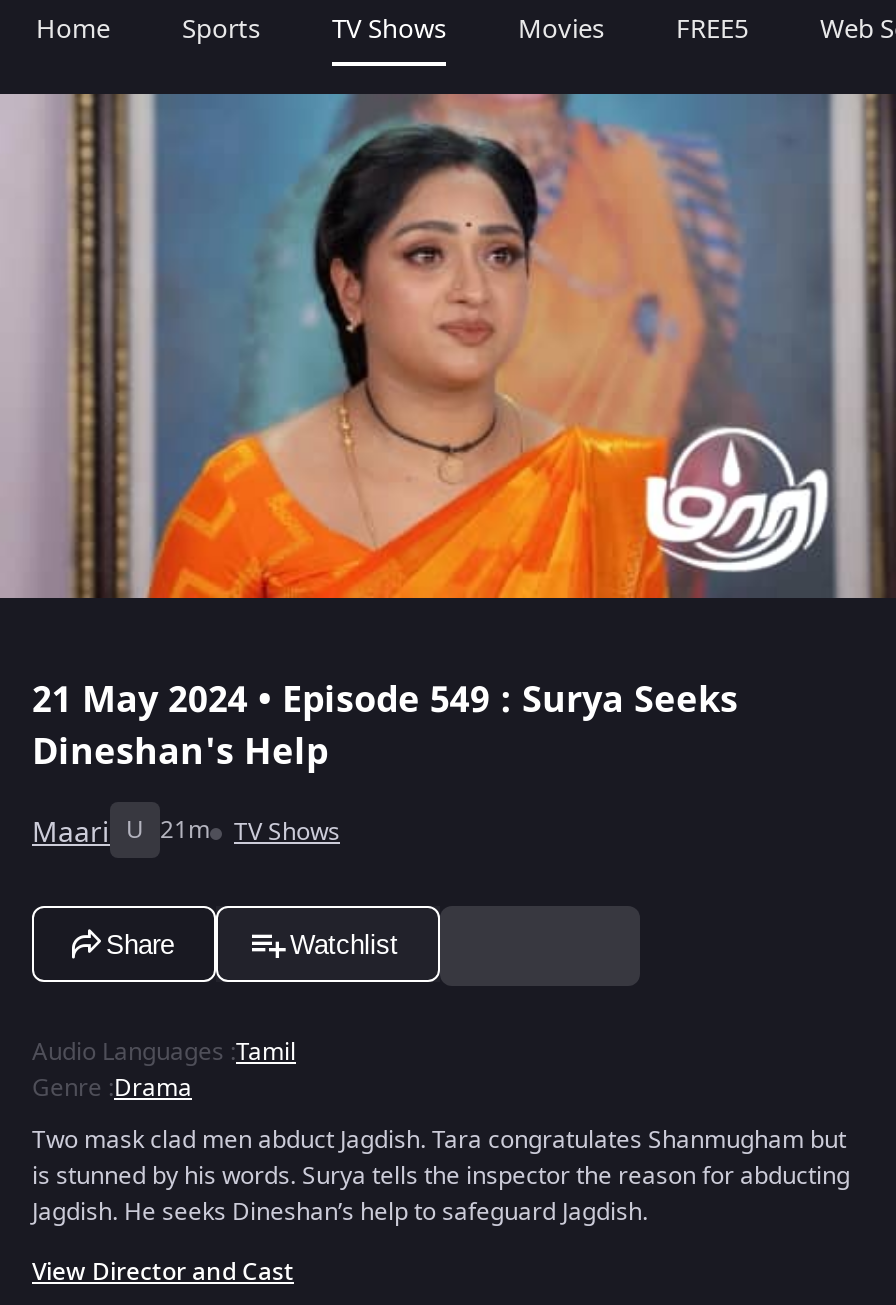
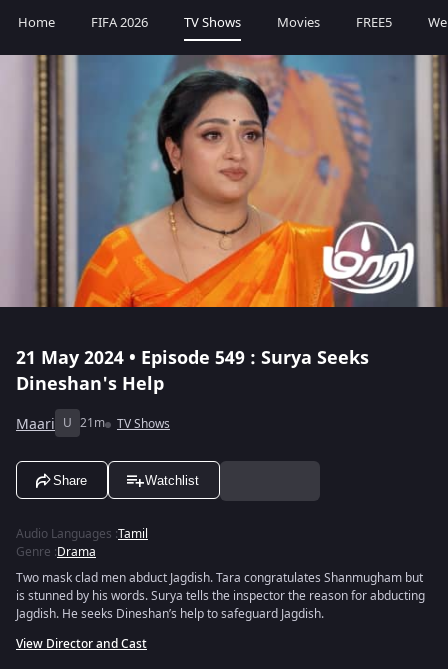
[182,10,260,48] Sports -> [91,13,148,32] FIFA 2026

